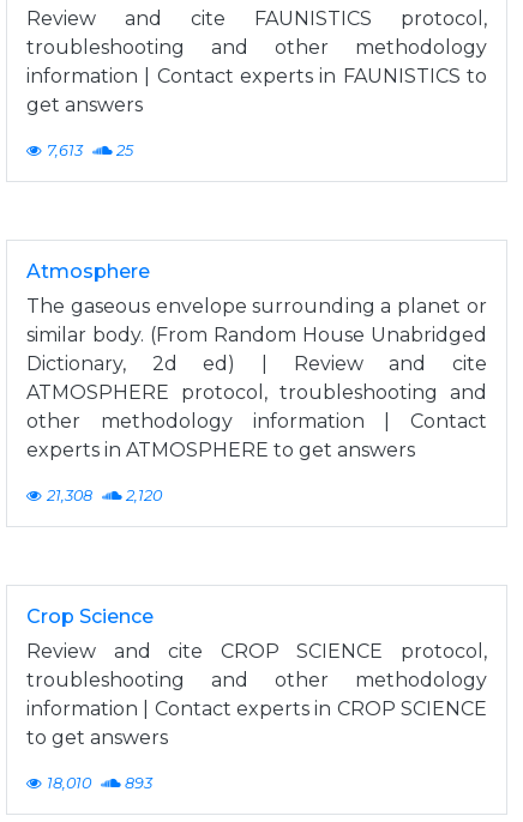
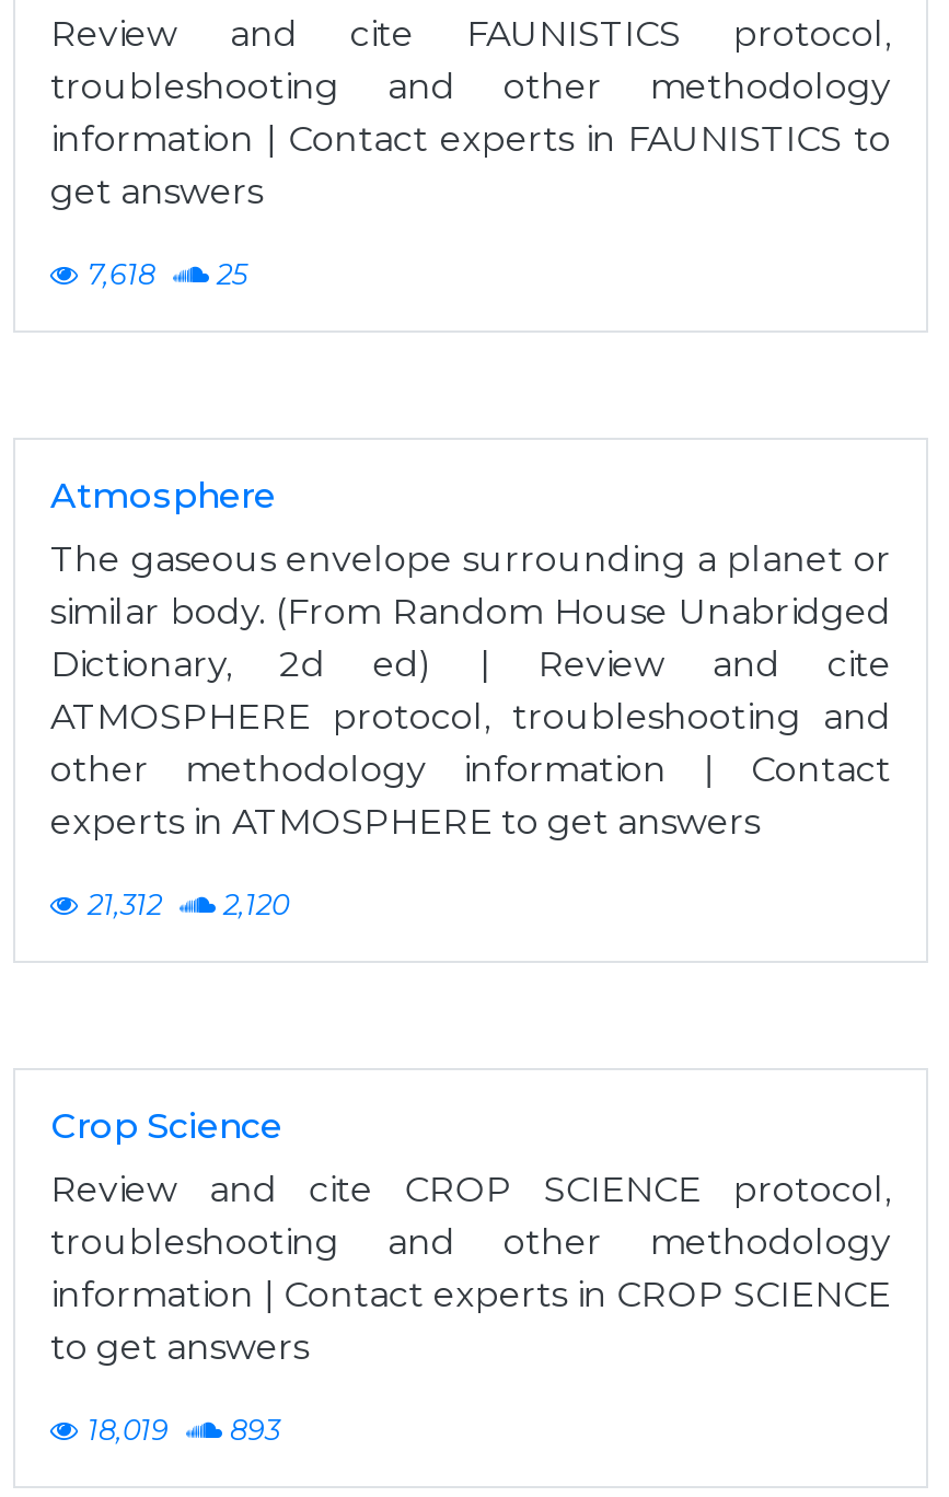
[47,141,133,159] 7,613 25 -> [88,258,247,290] 7,618 25
[47,486,162,504] 21,308 2,120 -> [88,888,289,921] 21,312 2,120
[47,774,152,792] 18,010 893 -> [88,1413,280,1446] 18,019 893

